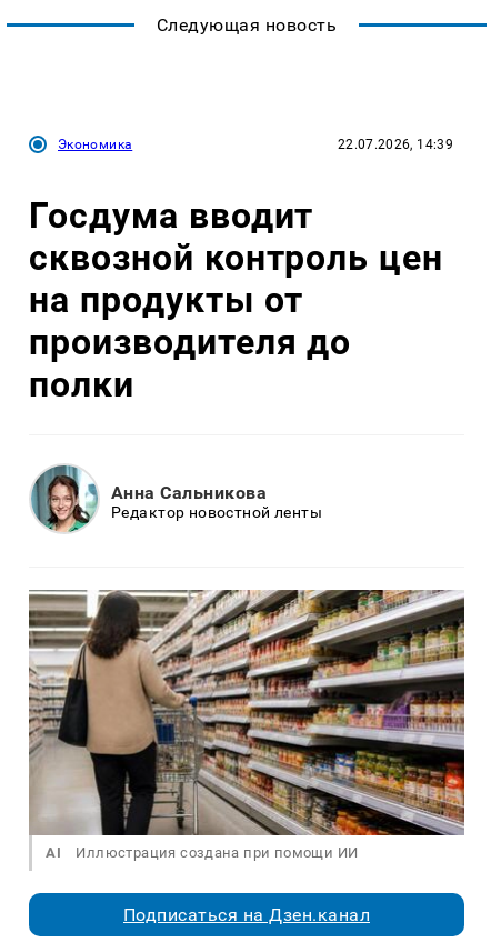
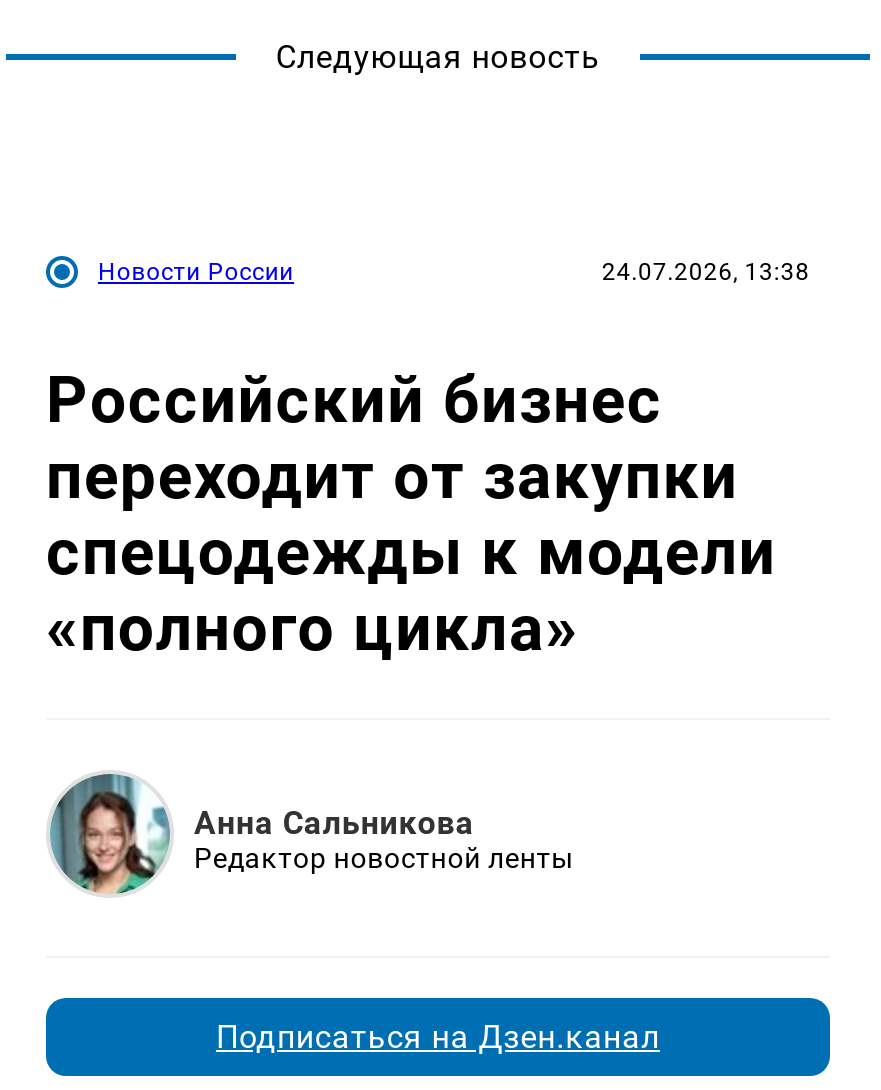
[58,137,453,152] Экономика | 22.07.2026, 14:39 -> [98,258,810,286] Новости России | 24.07.2026, 13:38
[29,194,443,405] Госдума вводит | сквозной контроль цен | на продукты от | производителя до | полки -> [46,361,776,665] Российский бизнес | переходит от закупки | спецодежды к модели | «полного цикла»
[28,589,465,868] [image] | AI | Иллюстрация создана при помощи ИИ -> none

